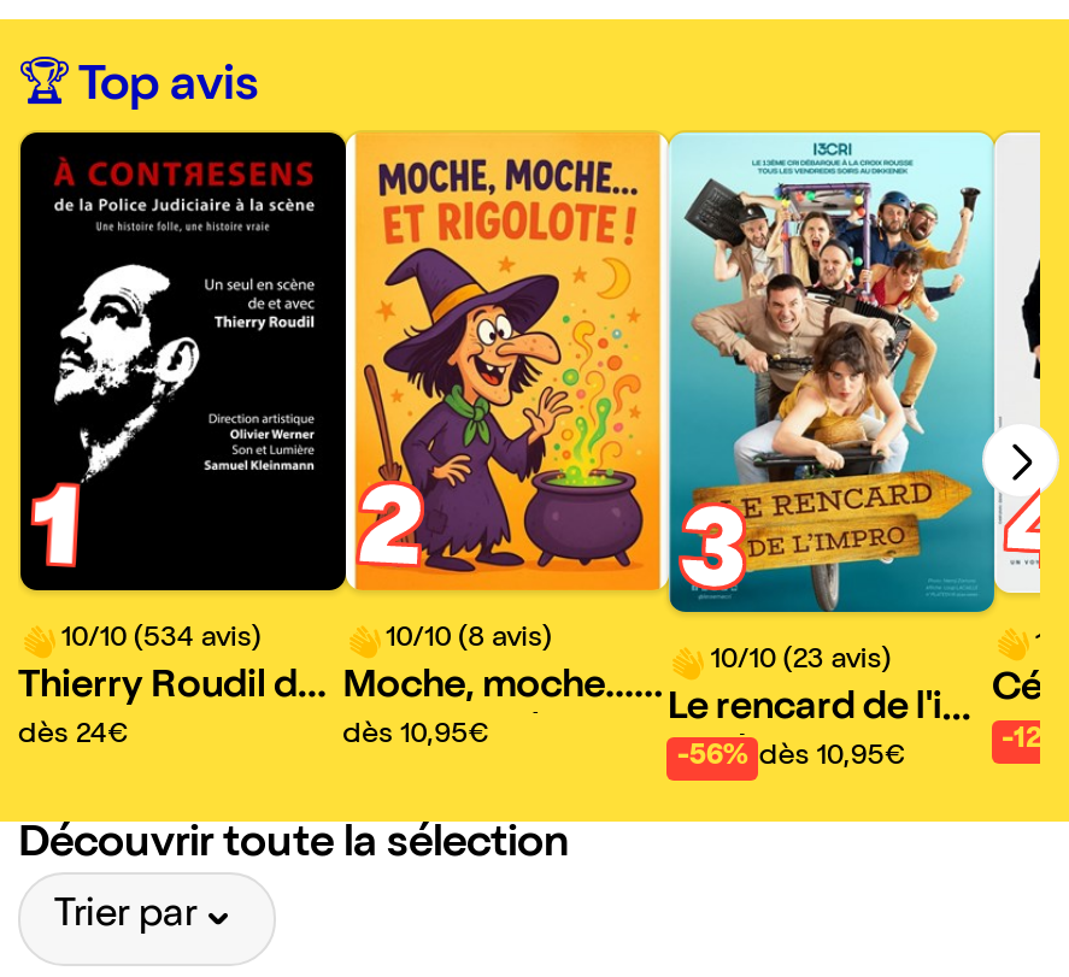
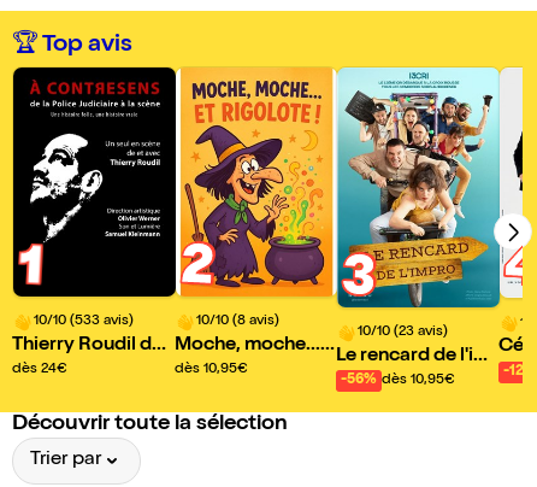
[61,627,262,656] 10/10 (534 avis) -> [34,315,134,329] 10/10 (533 avis)

